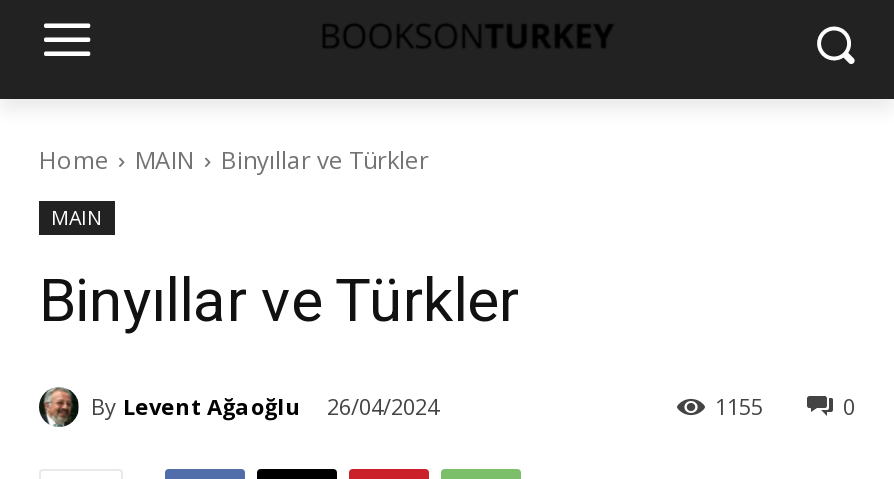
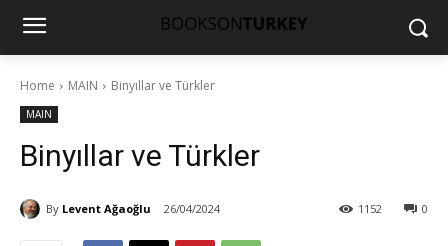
[715,391,763,421] 1155 -> [358,201,382,216] 1152

